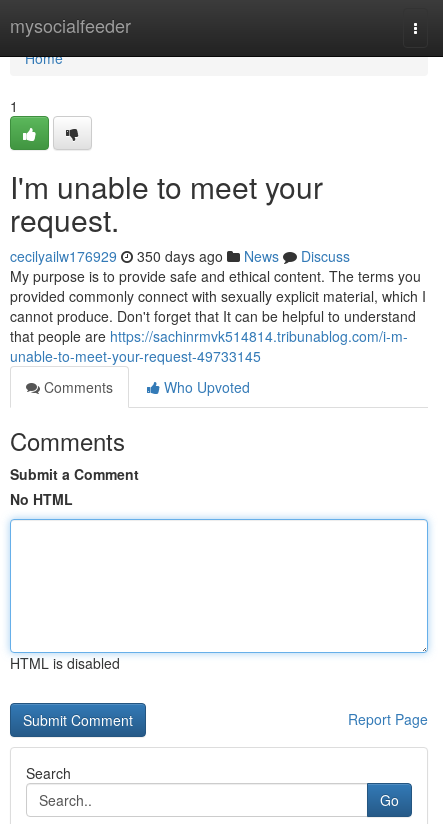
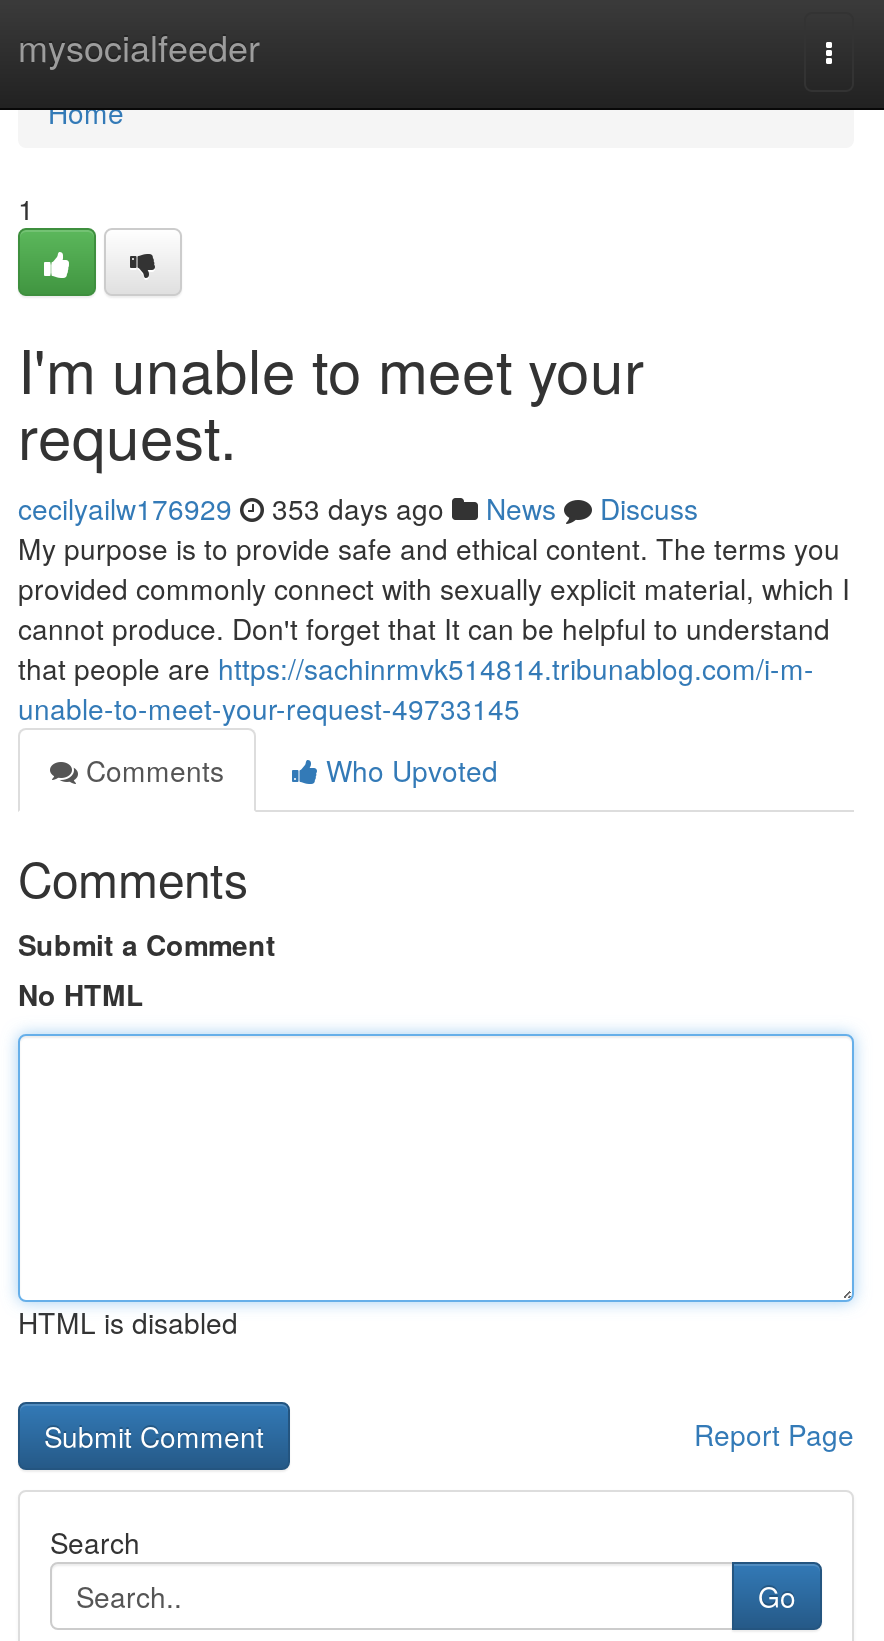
[10,246,350,266] cecilyailw176929 350 days ago News Discuss -> [18,488,698,528] cecilyailw176929 353 days ago News Discuss

